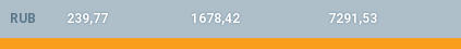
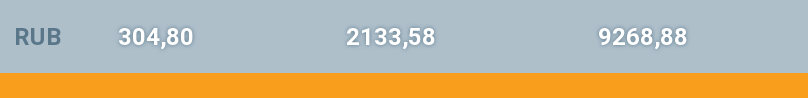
[10,10,108,26] RUB 239,77 -> [14,22,194,50] RUB 304,80
[191,10,240,26] 1678,42 -> [346,22,436,50] 2133,58
[328,10,377,26] 7291,53 -> [598,22,688,50] 9268,88

